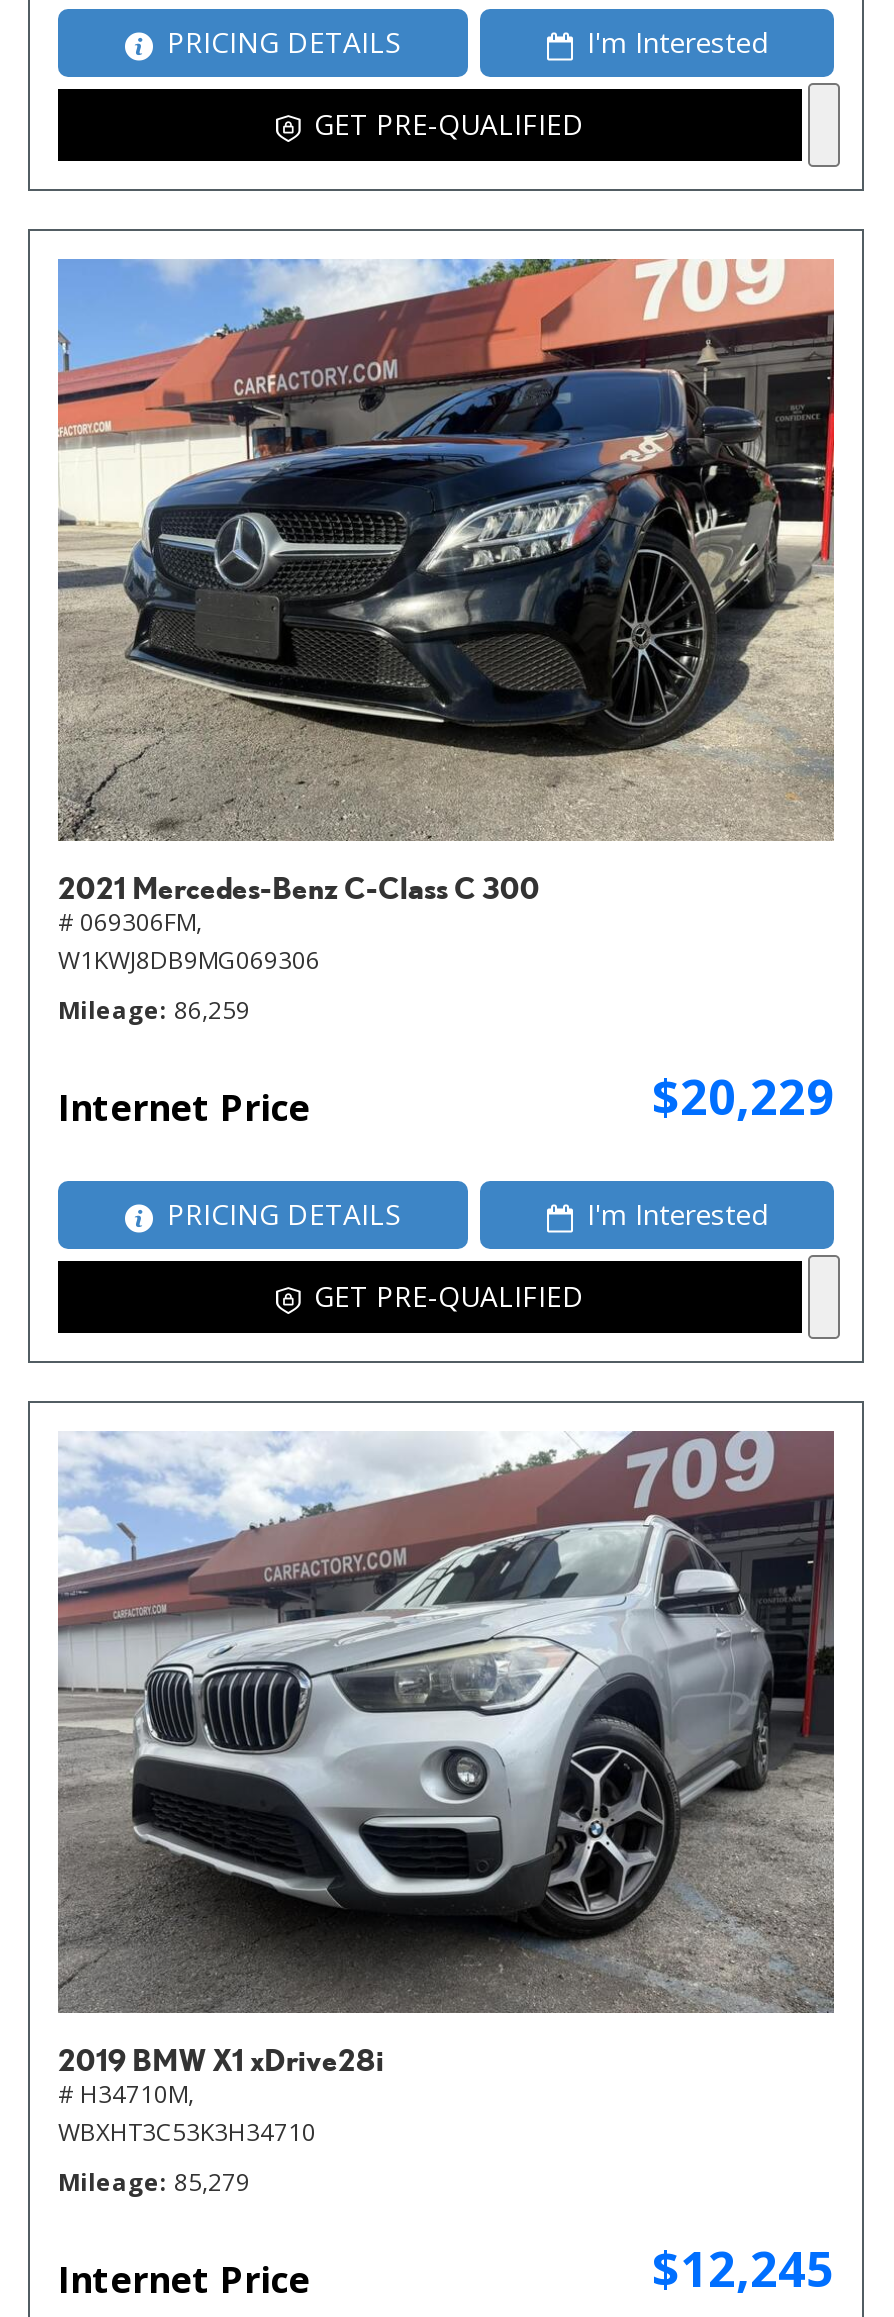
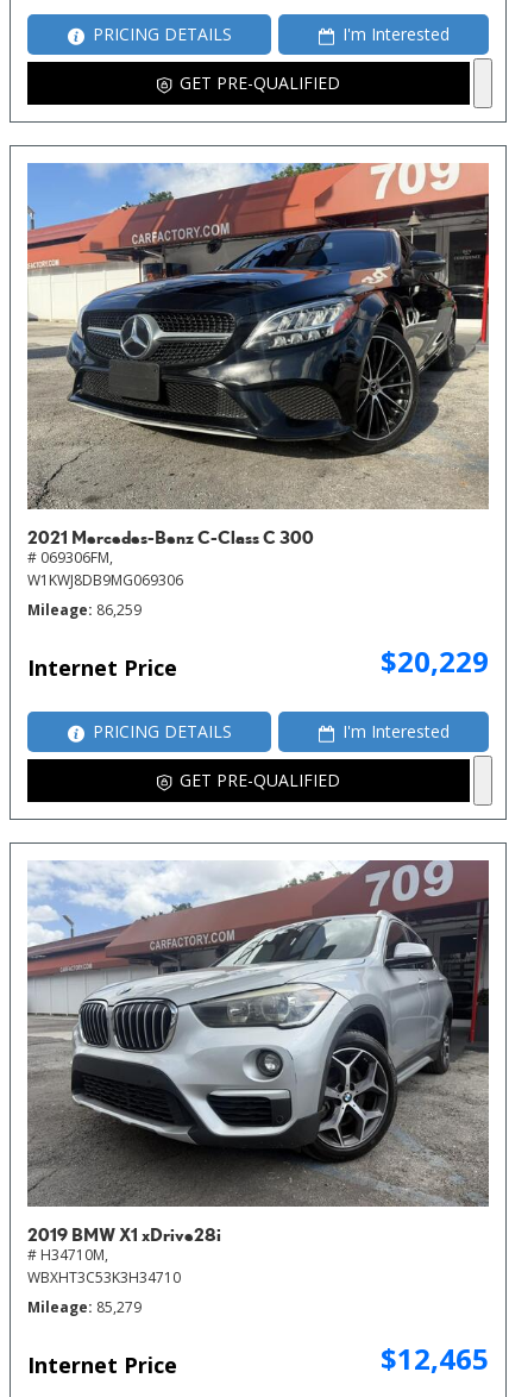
[652,2235,834,2301] $12,245 -> [381,1339,489,1378] $12,465

